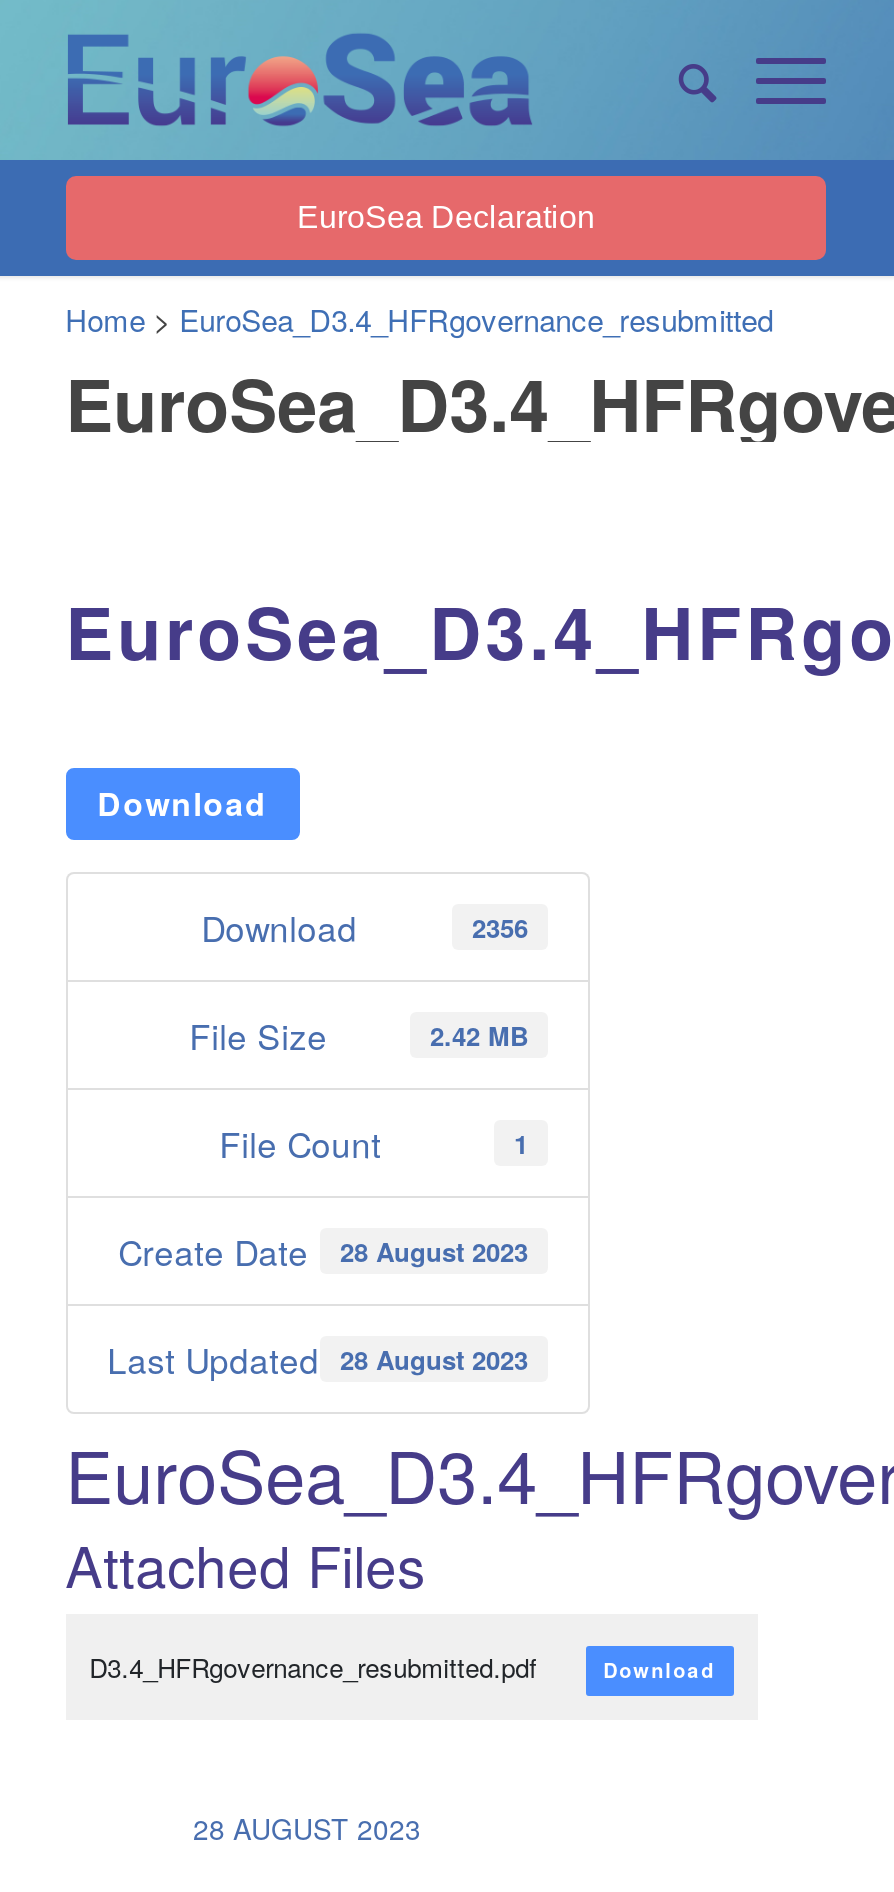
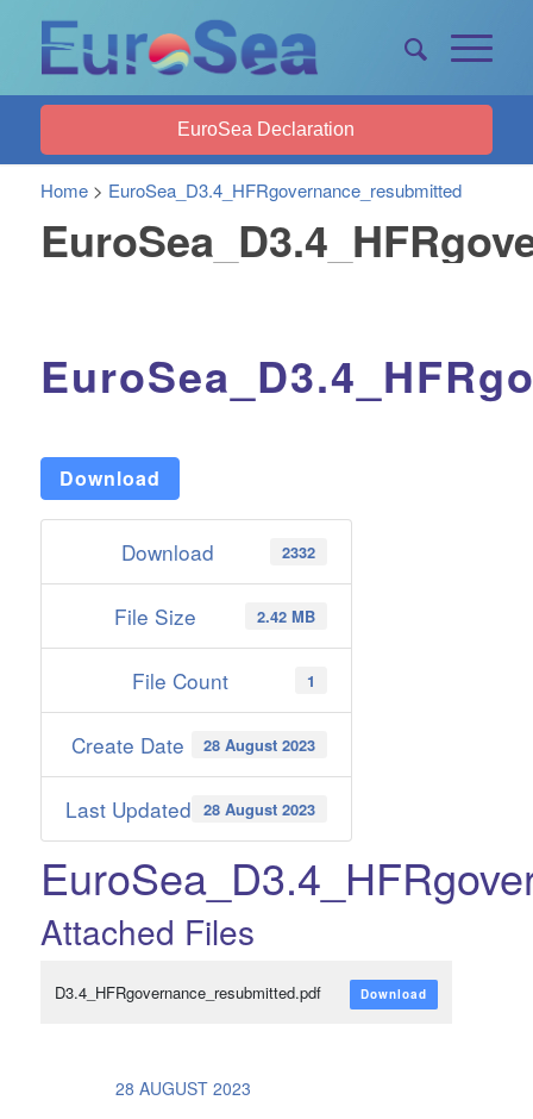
[472,907,528,945] 2356 -> [282,540,315,562] 2332

